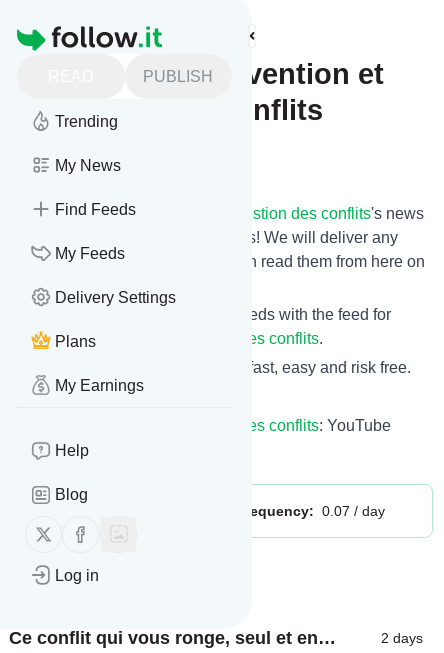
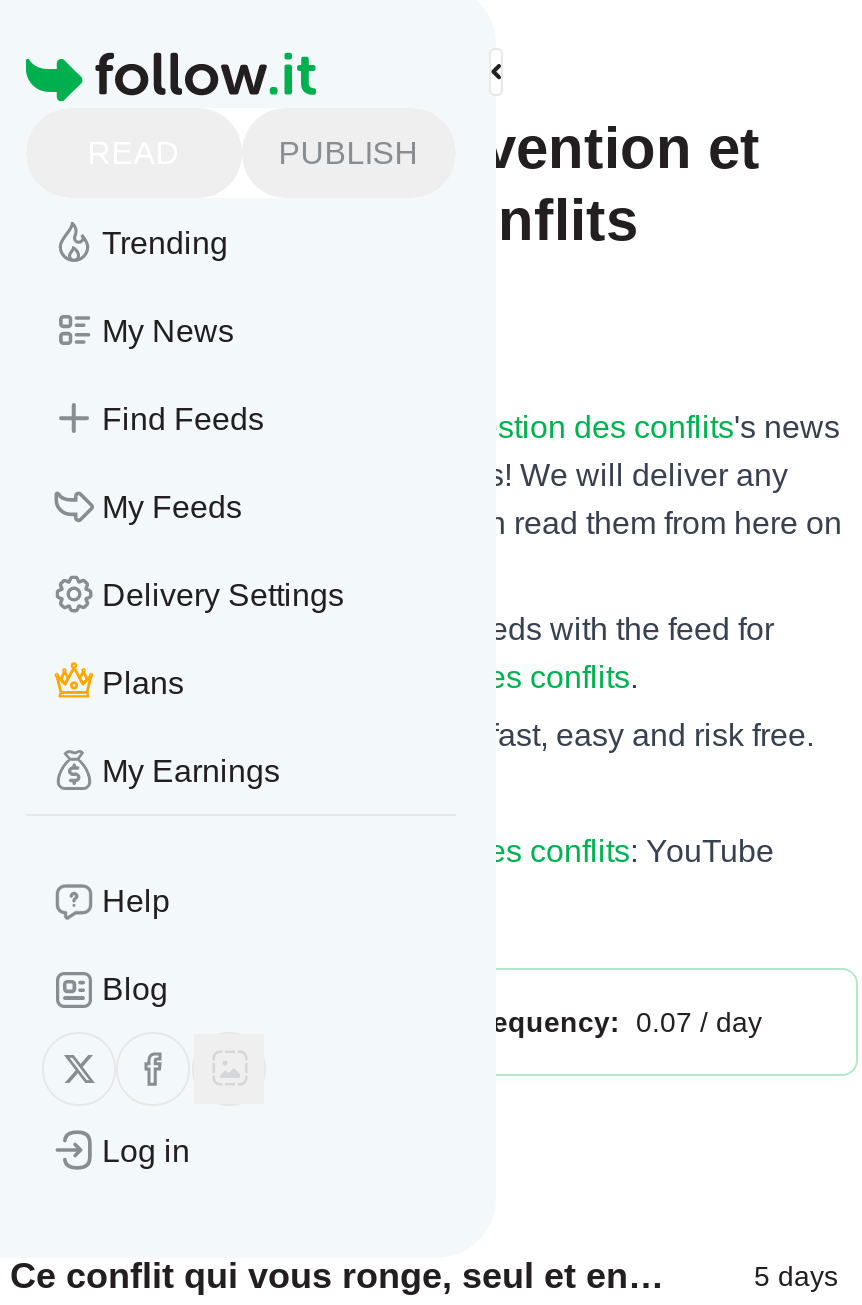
[381,630,423,646] 2 days -> [754,1260,838,1292] 5 days

